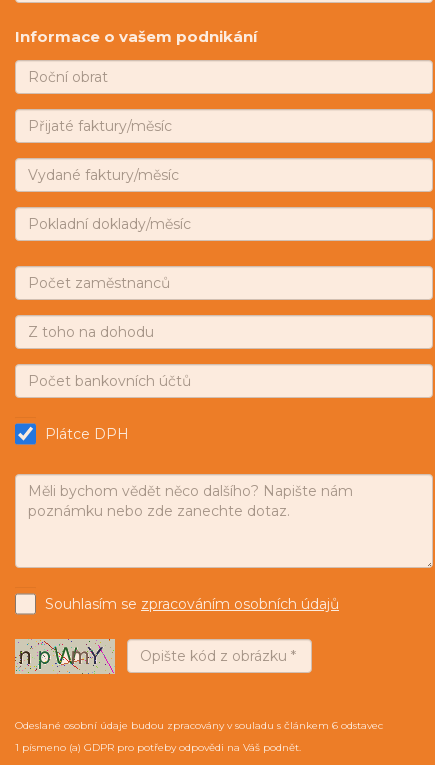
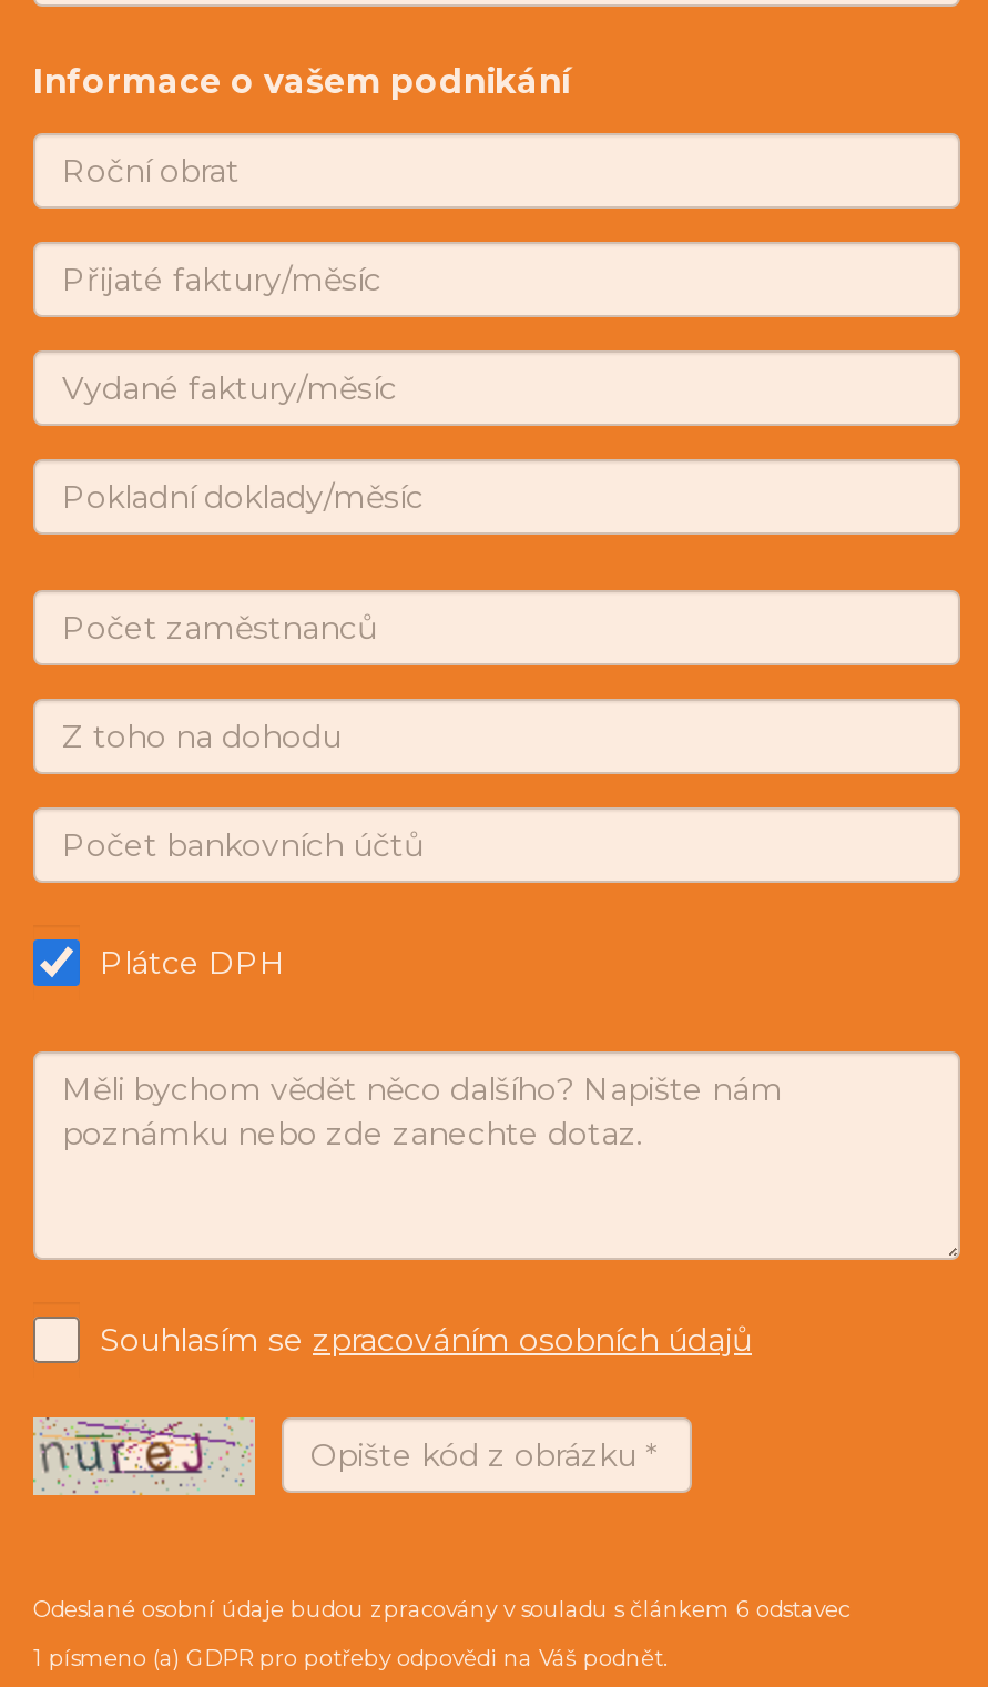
[15,639,114,674] [image] -> [47,1420,253,1493] [image]

